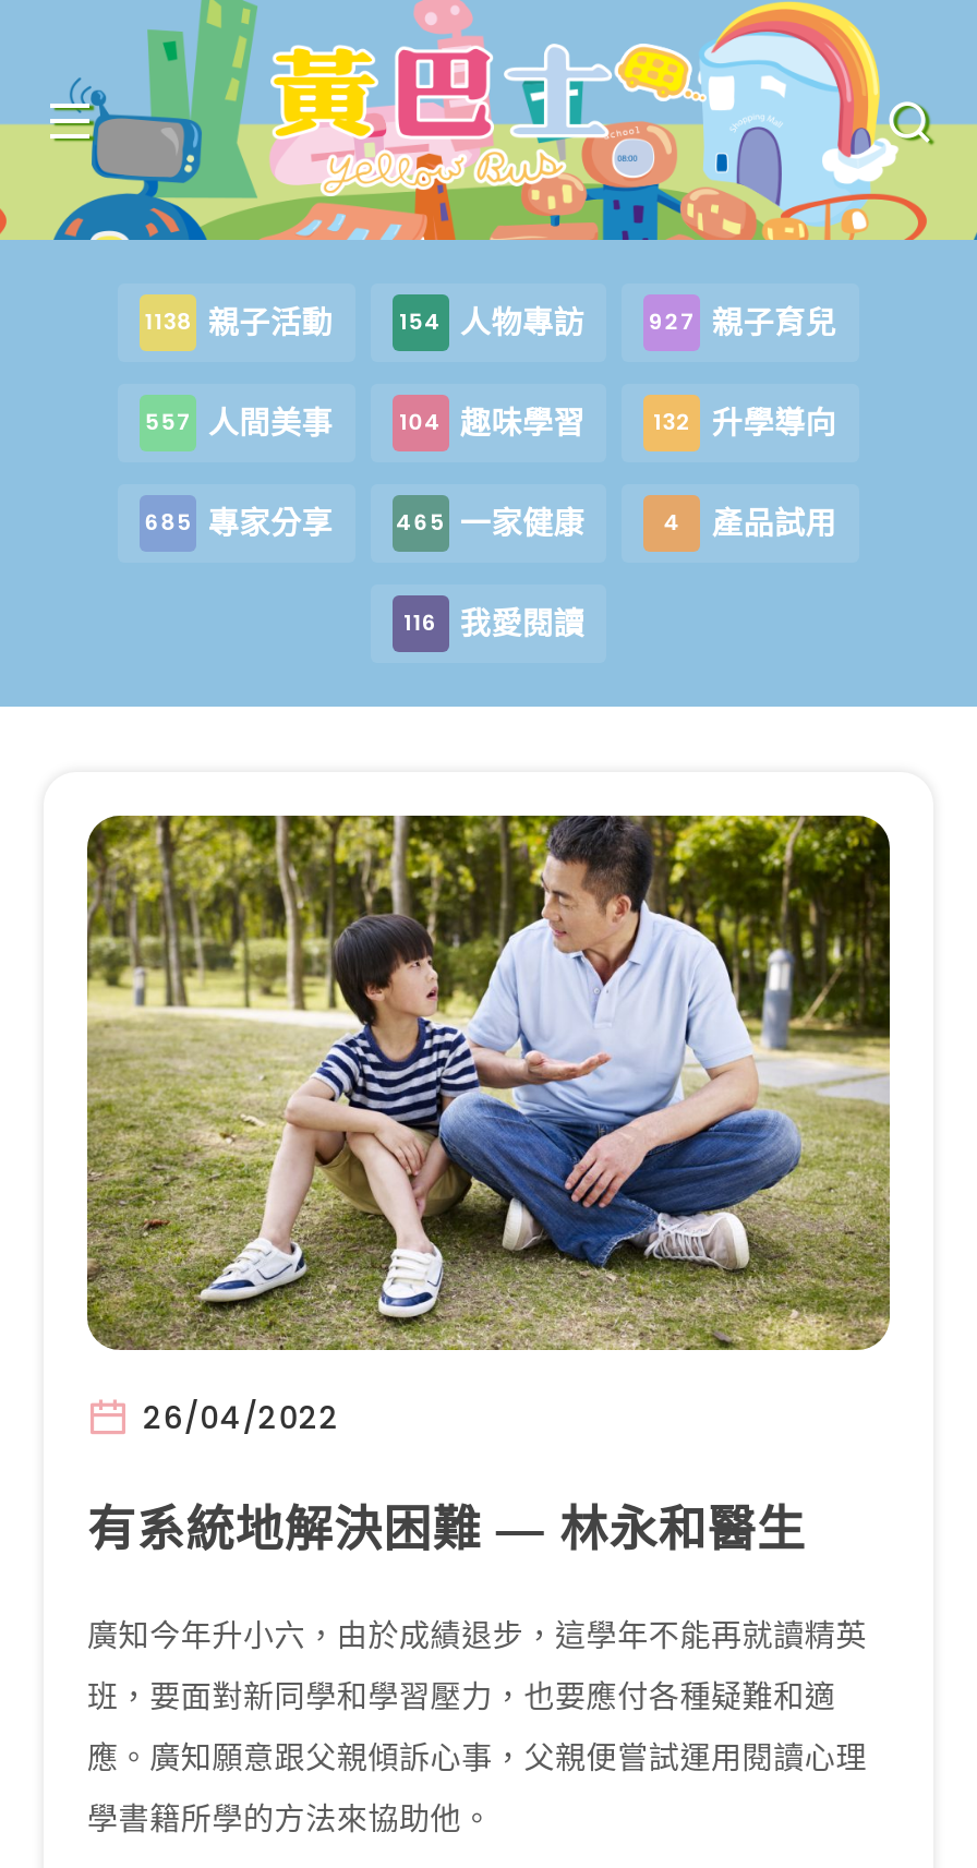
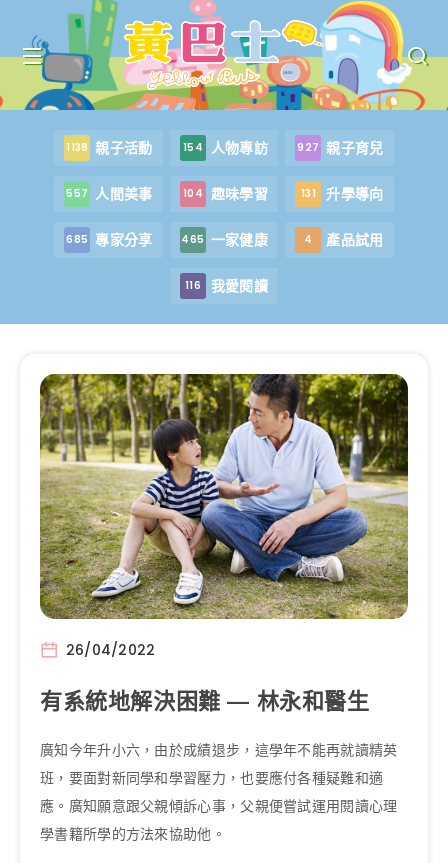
[653,400,837,444] 132 升學導向 -> [301,183,384,203] 131 升學導向

